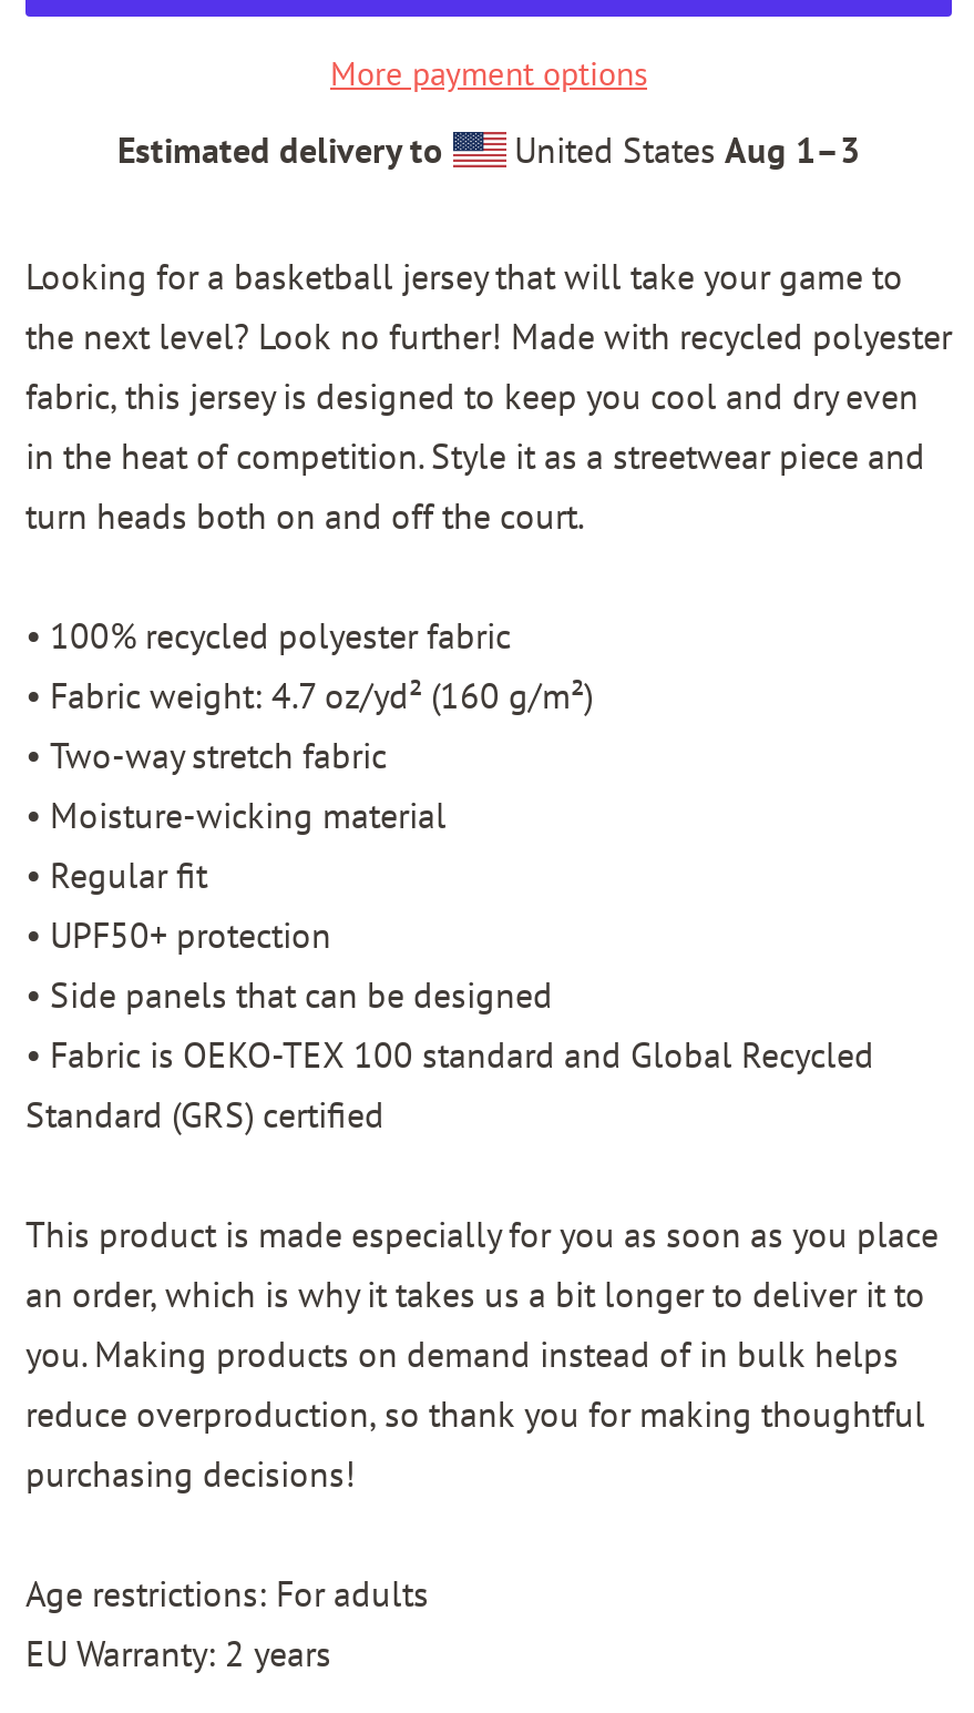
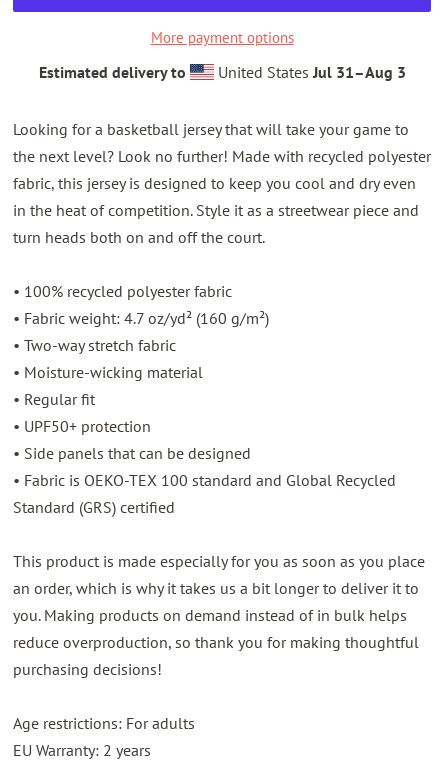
[505,127,860,171] United States Aug 1–3 -> [213,62,405,82] United States Jul 31–Aug 3

